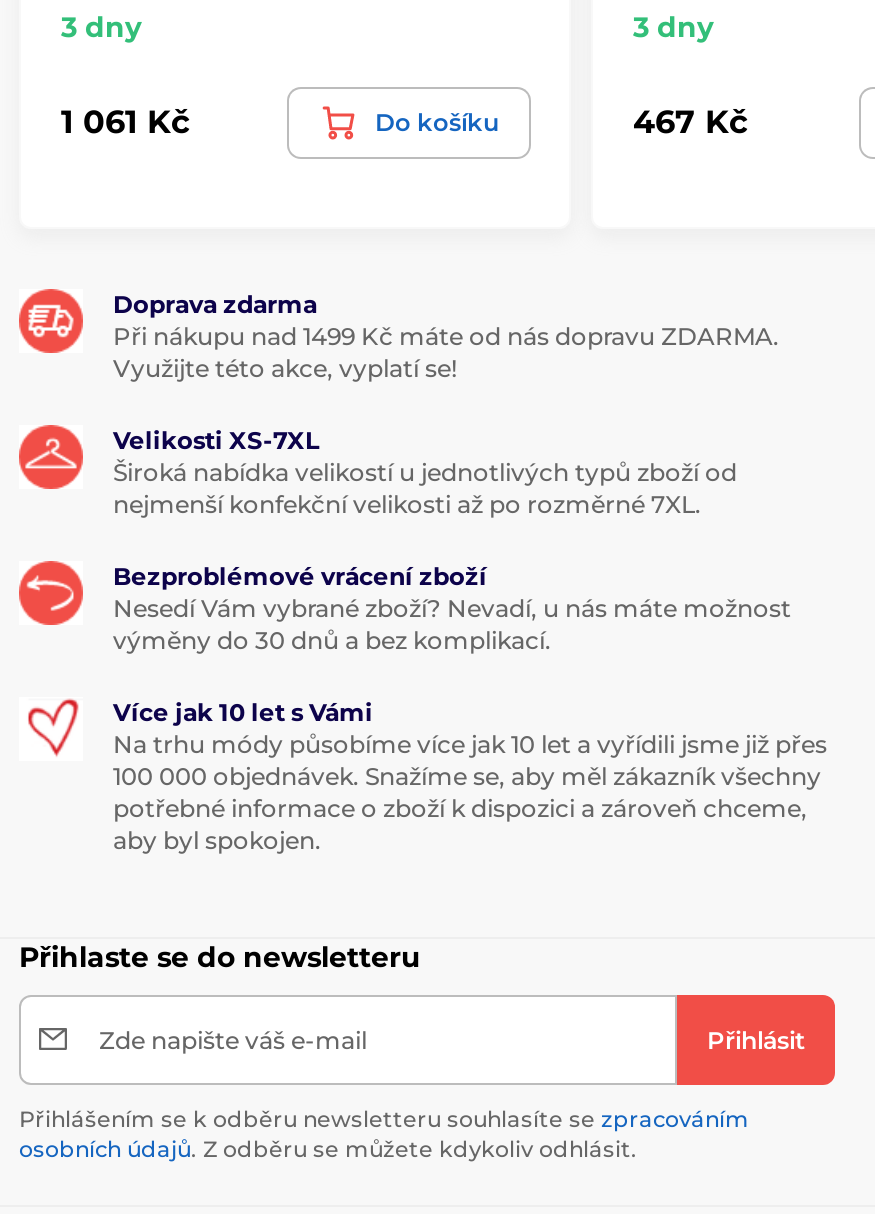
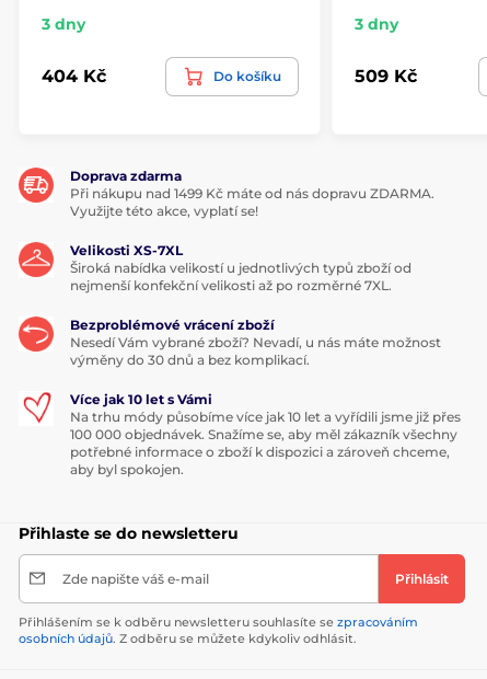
[61,103,189,141] 1 061 Kč -> [42,66,106,87] 404 Kč
[633,103,747,141] 467 Kč -> [355,66,417,87] 509 Kč

